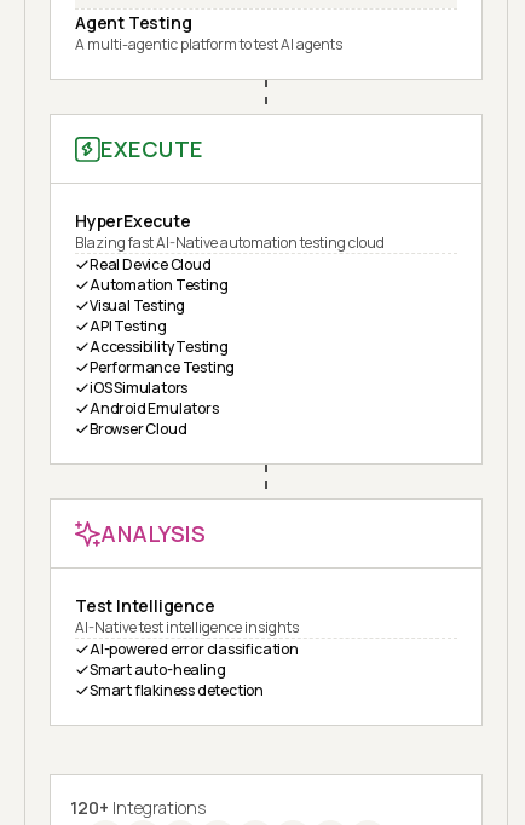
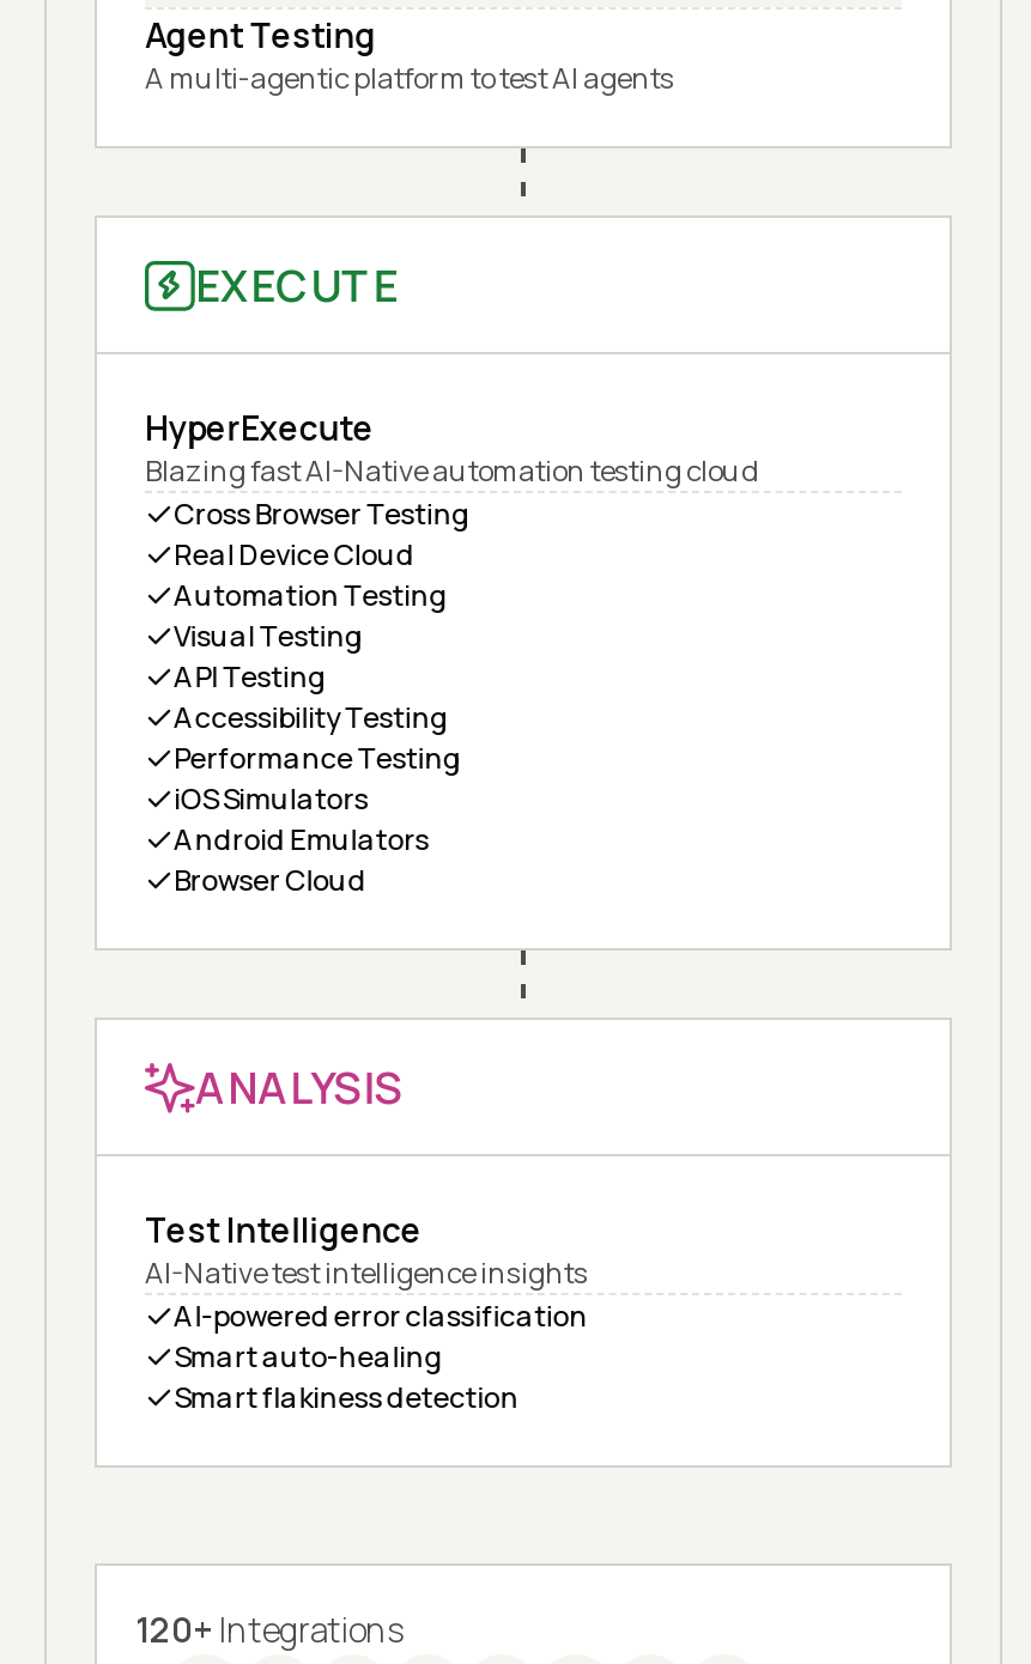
none -> [174,494,470,534] Cross Browser Testing

